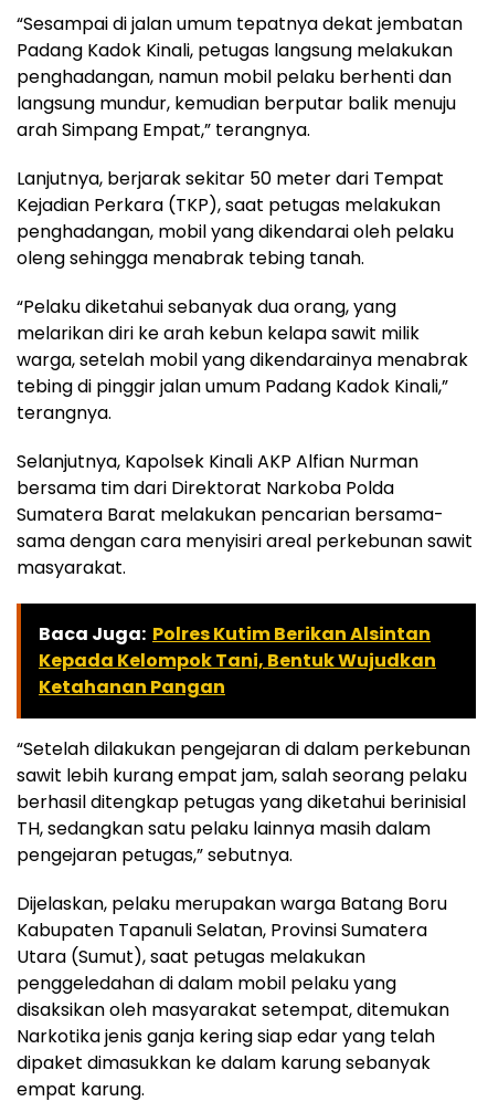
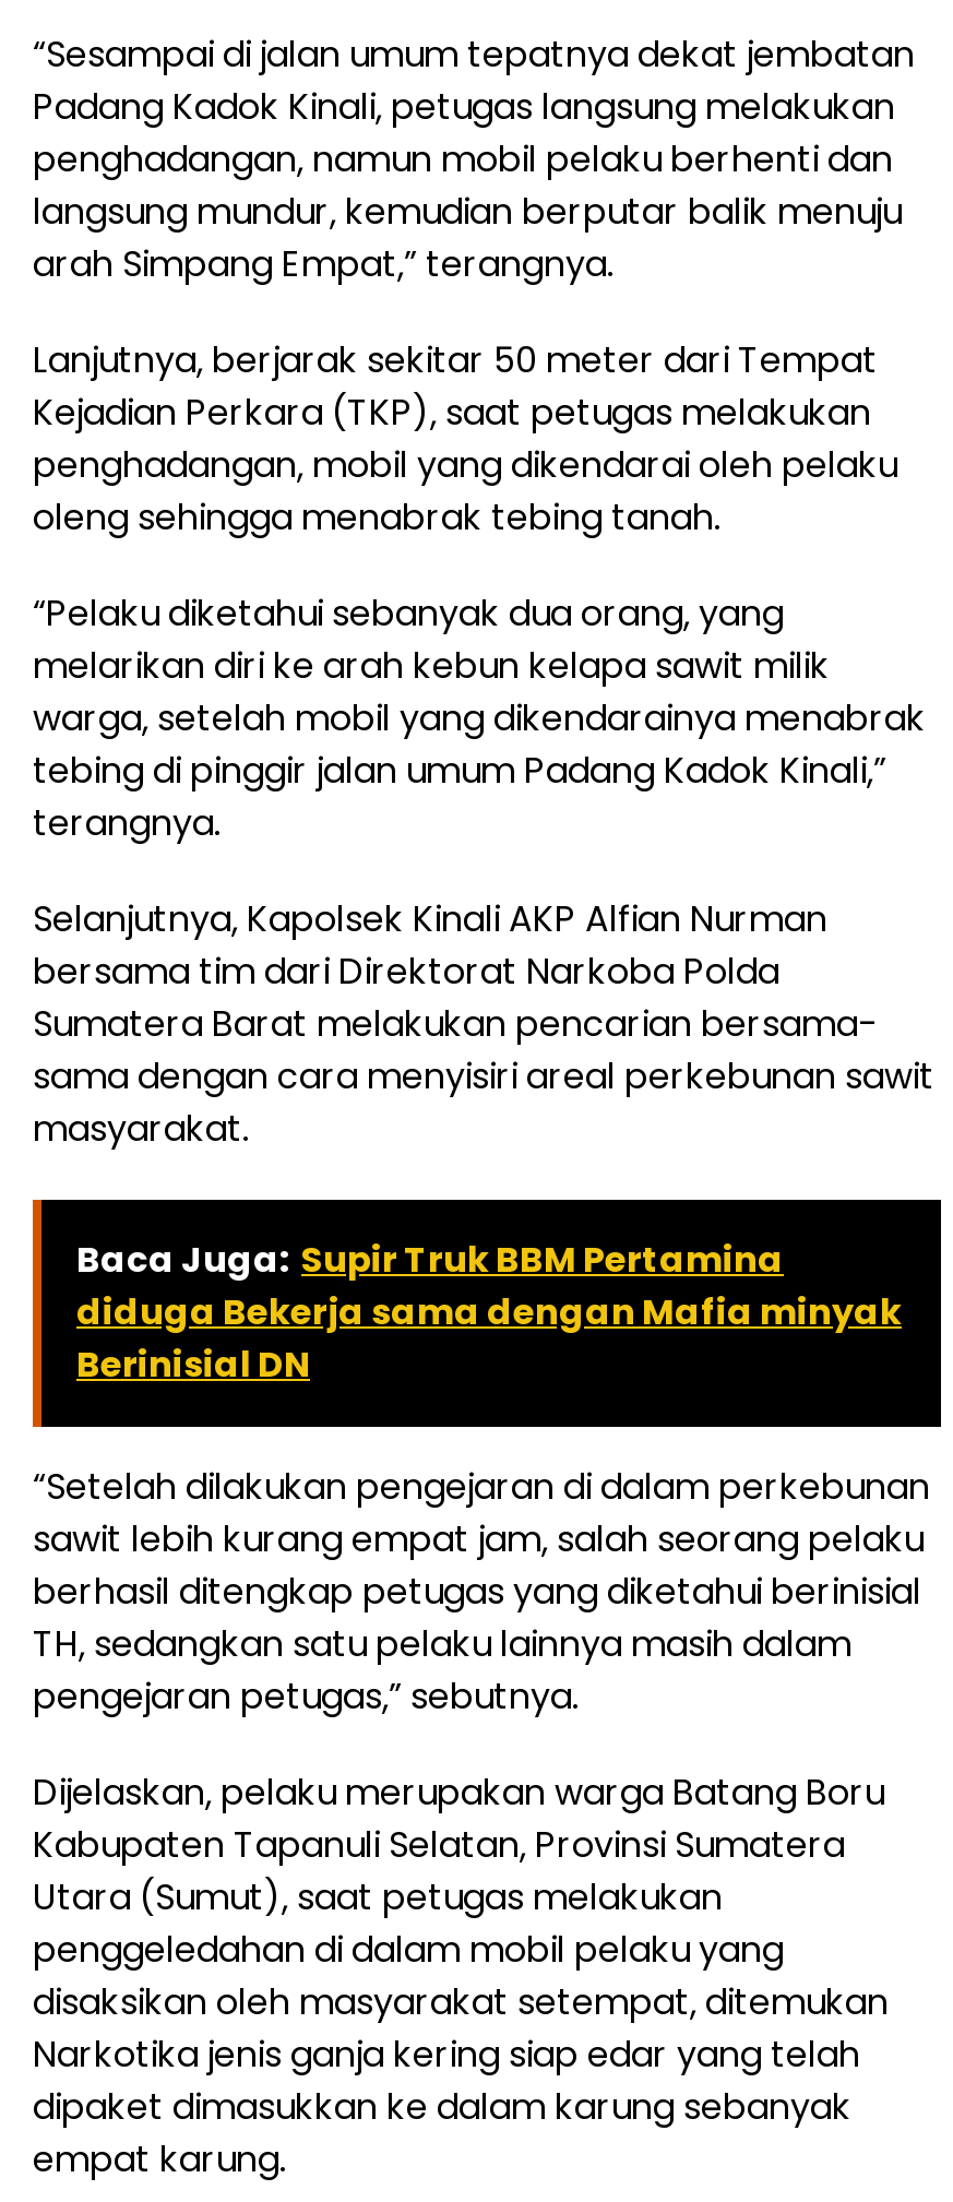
[39,621,436,699] Baca Juga: Polres Kutim Berikan Alsintan | Kepada Kelompok Tani, Bentuk Wujudkan | Ketahanan Pangan -> [76,1234,902,1389] Baca Juga: Supir Truk BBM Pertamina | diduga Bekerja sama dengan Mafia minyak | Berinisial DN

